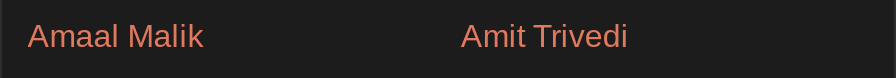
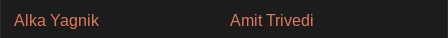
[28,20,204,54] Amaal Malik -> [14,12,99,29] Alka Yagnik

